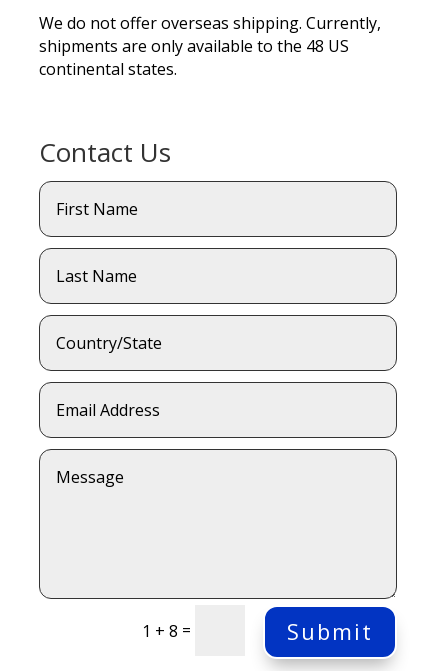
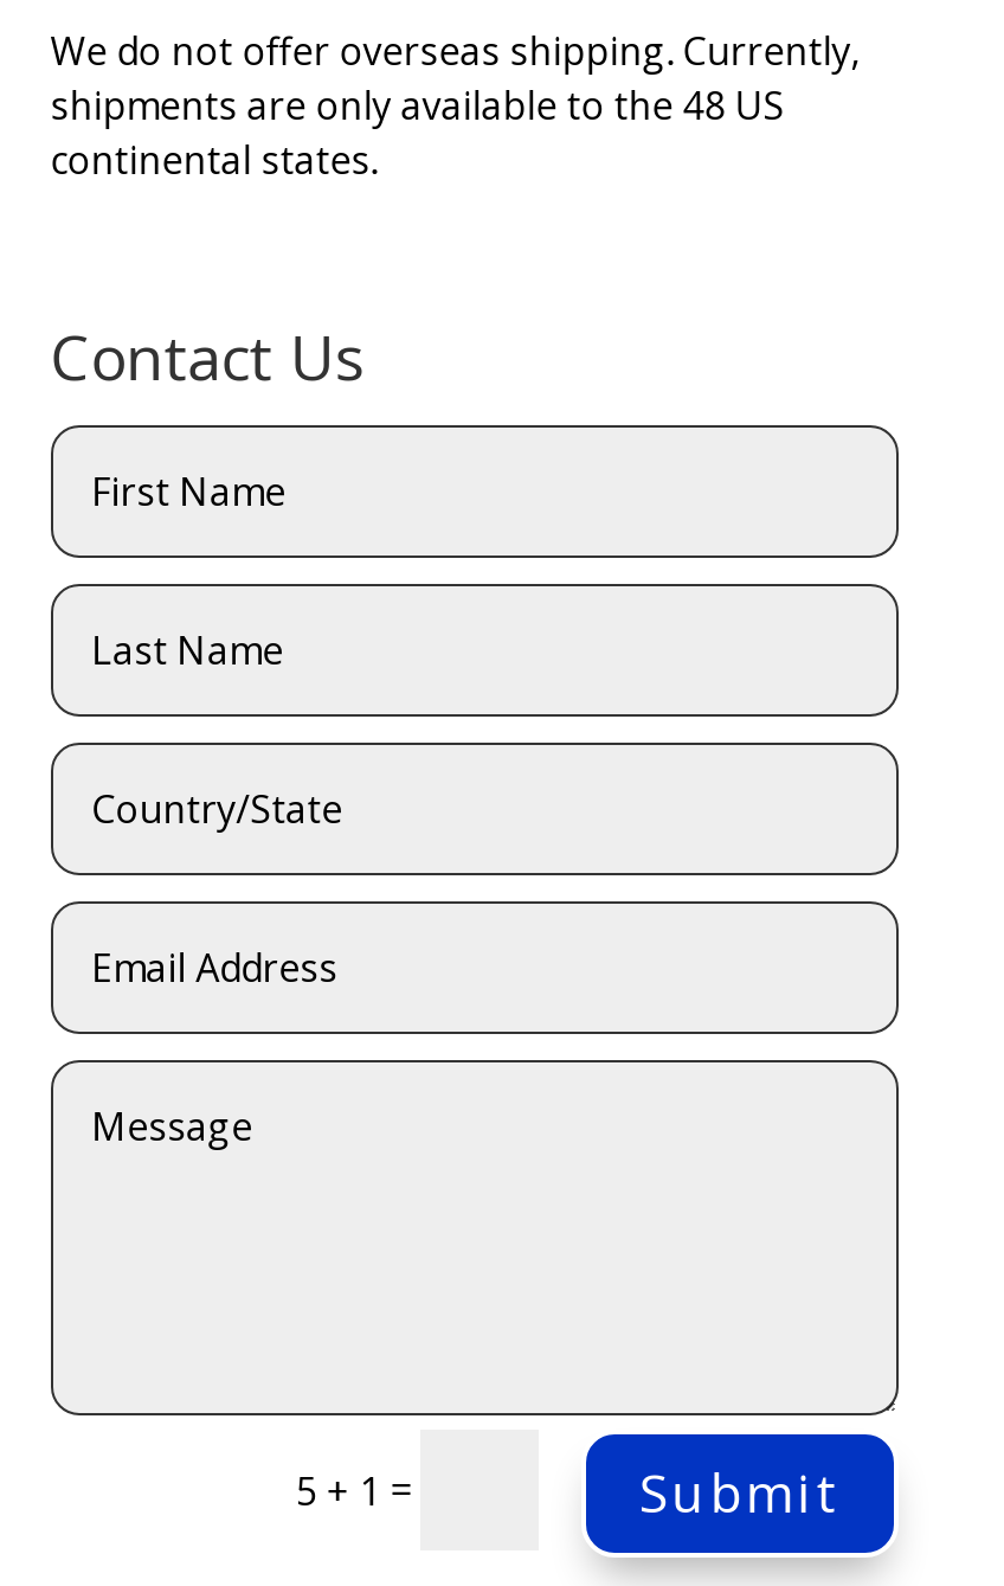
[142,618,195,642] 1 + 8 = -> [295,1462,421,1517] 5 + 1 =

